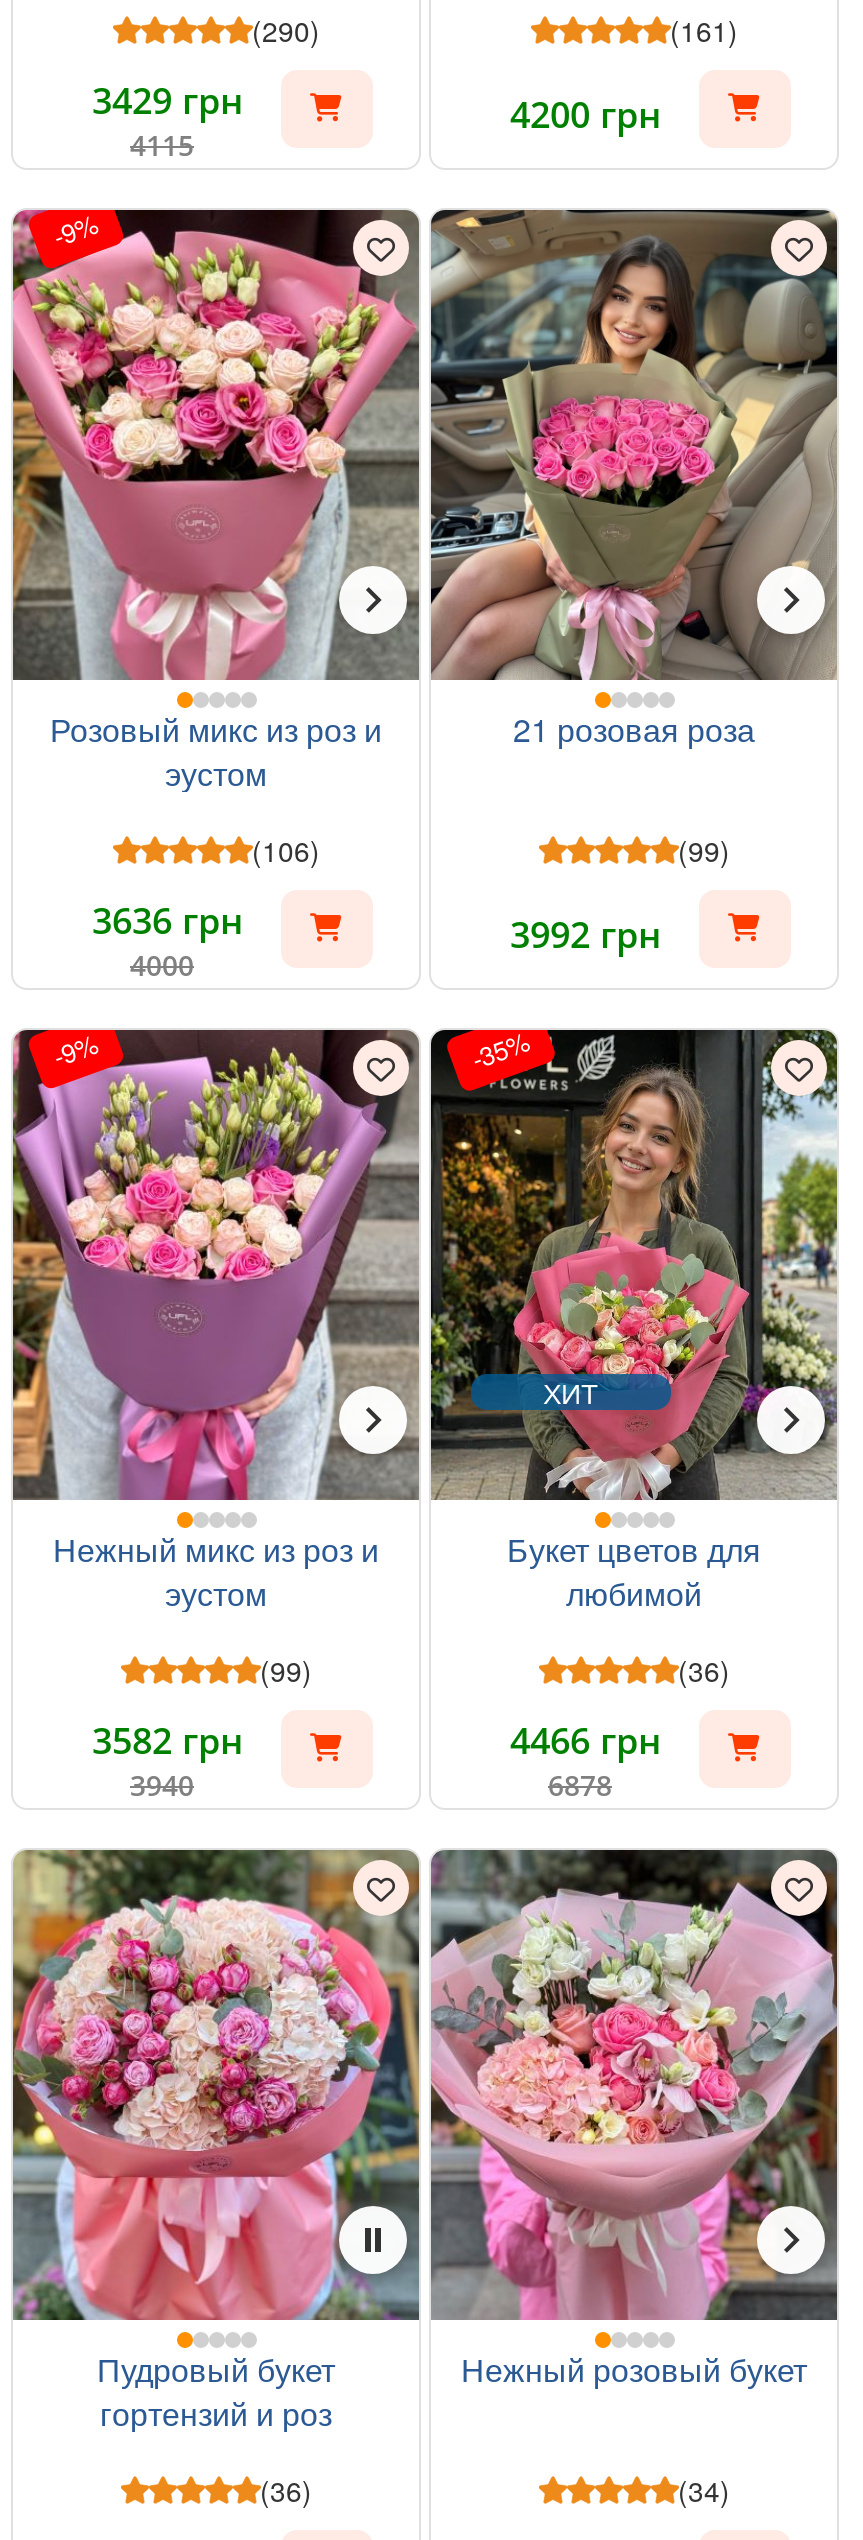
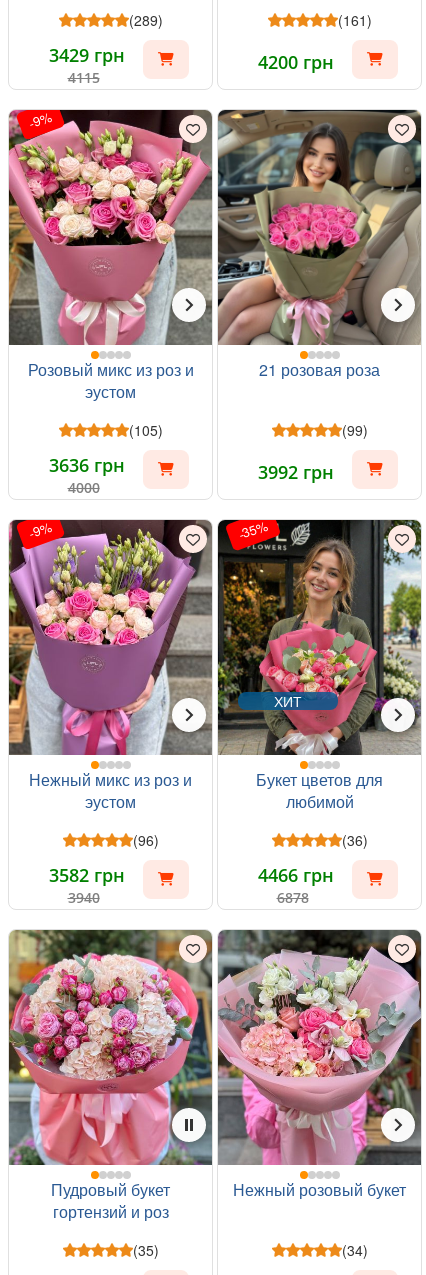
[252,10,320,50] (290) -> [128,10,162,30] (289)
[252,830,320,870] (106) -> [128,420,162,440] (105)
[260,1650,312,1690] (99) -> [132,830,158,850] (96)
[260,2470,312,2510] (36) -> [132,1240,158,1260] (35)

